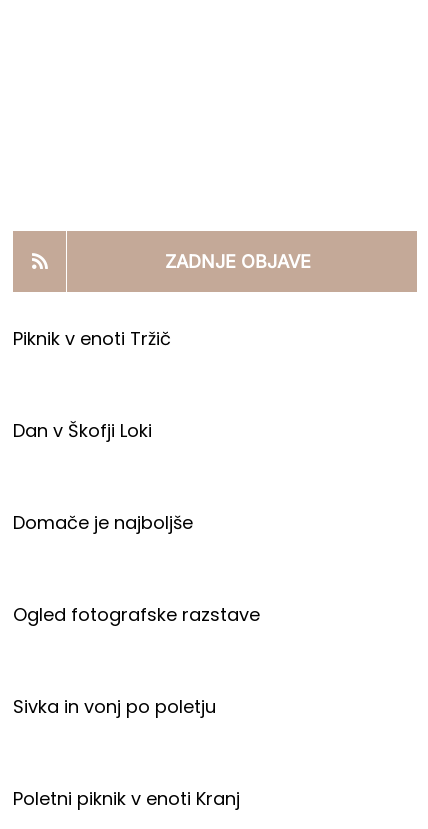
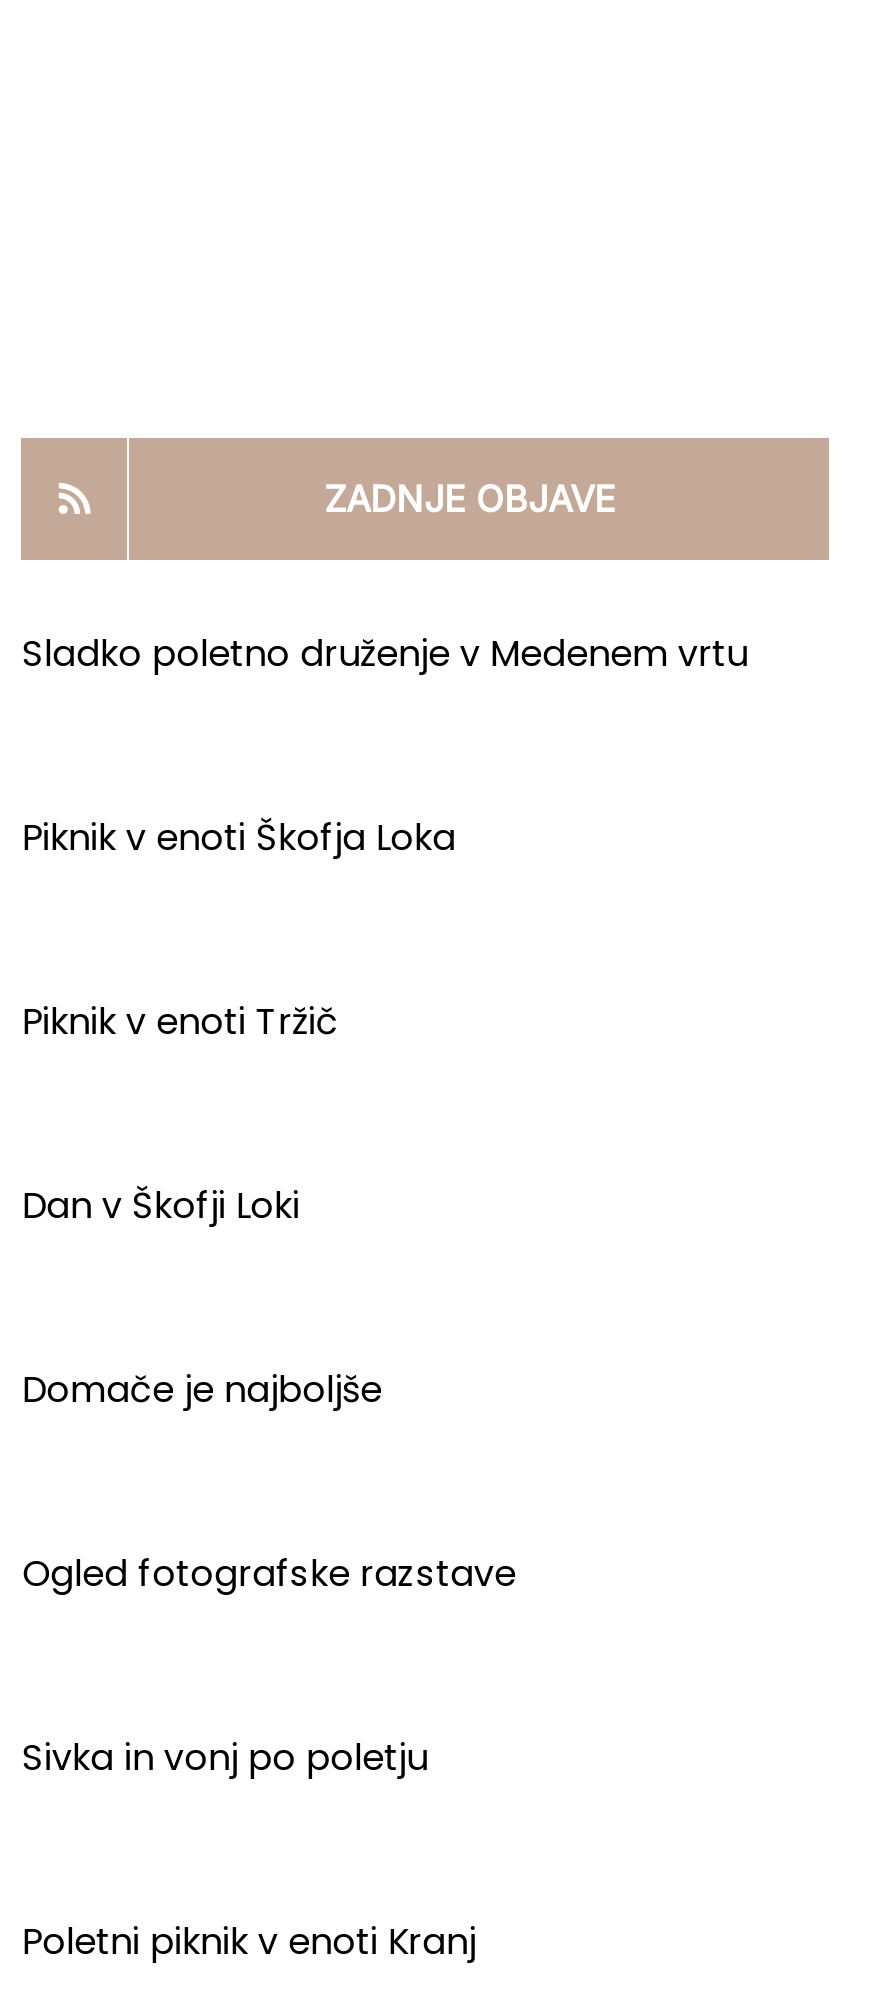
none -> [22,628,748,678] Sladko poletno druženje v Medenem vrtu
none -> [22,812,456,862] Piknik v enoti Škofja Loka

